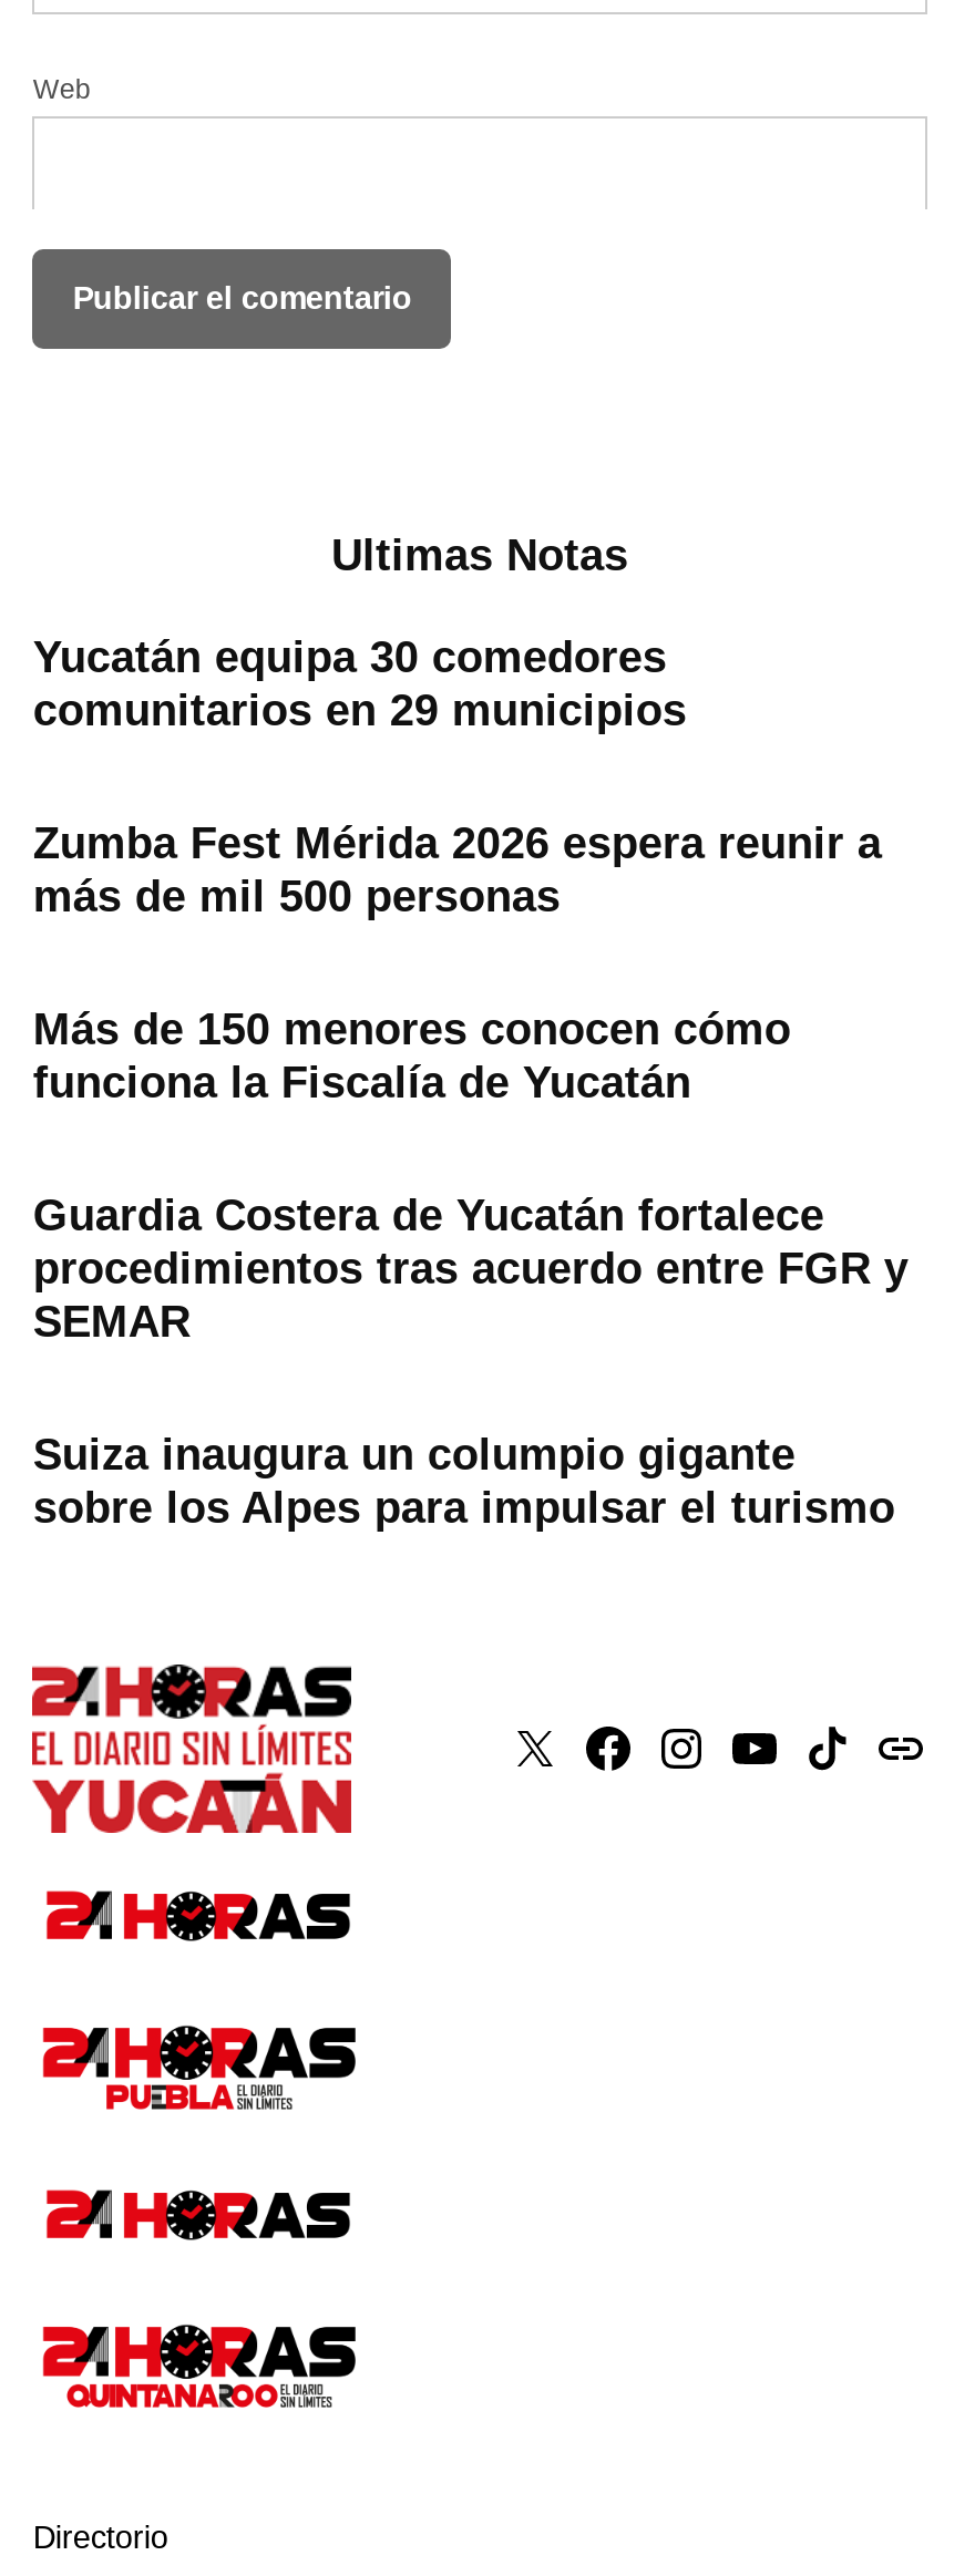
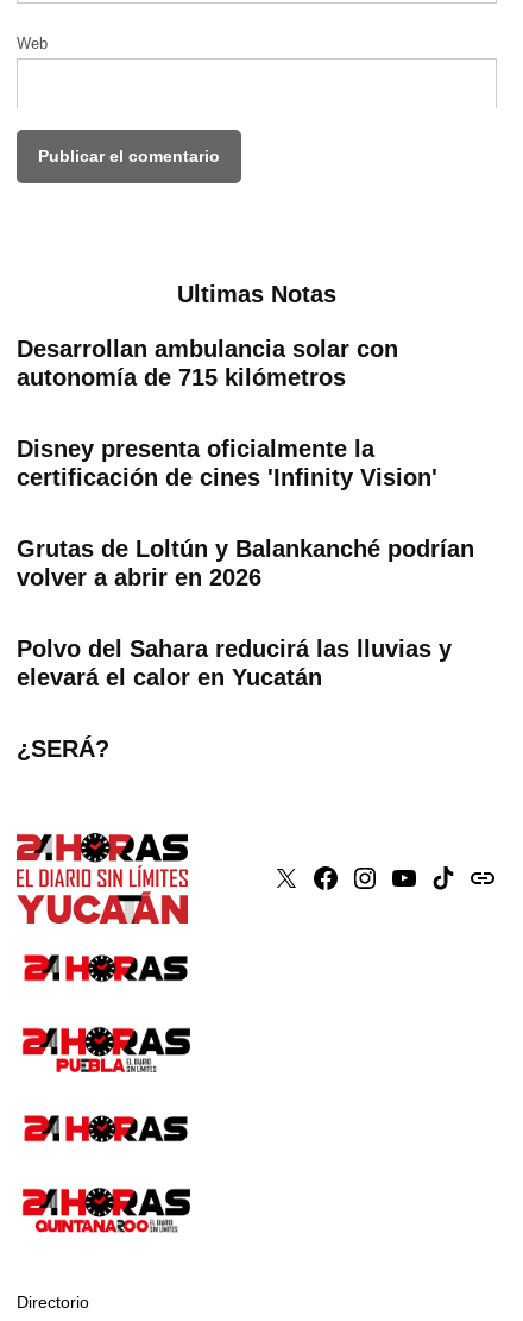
[33,633,687,735] Yucatán equipa 30 comedores | comunitarios en 29 municipios -> [17,336,399,391] Desarrollan ambulancia solar con | autonomía de 715 kilómetros
[33,819,882,921] Zumba Fest Mérida 2026 espera reunir a | más de mil 500 personas -> [17,436,438,491] Disney presenta oficialmente la | certificación de cines 'Infinity Vision'
[33,1005,791,1107] Más de 150 menores conocen cómo | funciona la Fiscalía de Yucatán -> [17,536,475,591] Grutas de Loltún y Balankanché podrían | volver a abrir en 2026
[33,1191,908,1346] Guardia Costera de Yucatán fortalece | procedimientos tras acuerdo entre FGR y | SEMAR -> [17,636,452,691] Polvo del Sahara reducirá las lluvias y | elevará el calor en Yucatán
[33,1430,895,1532] Suiza inaugura un columpio gigante | sobre los Alpes para impulsar el turismo -> [17,736,110,762] ¿SERÁ?

